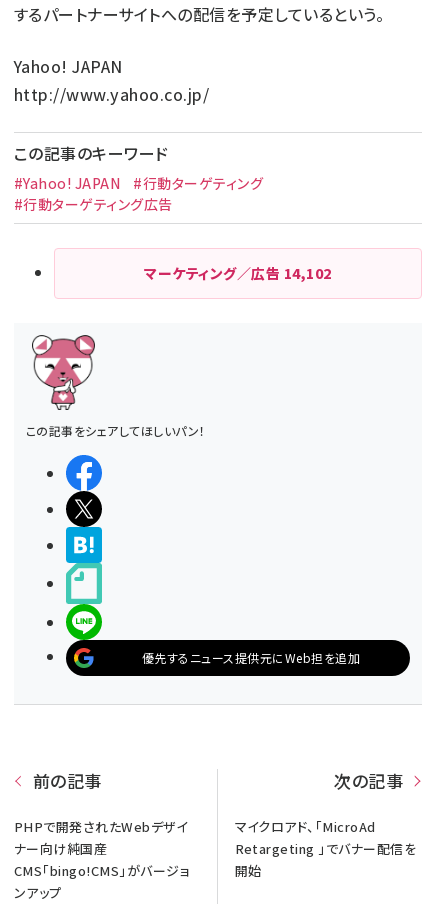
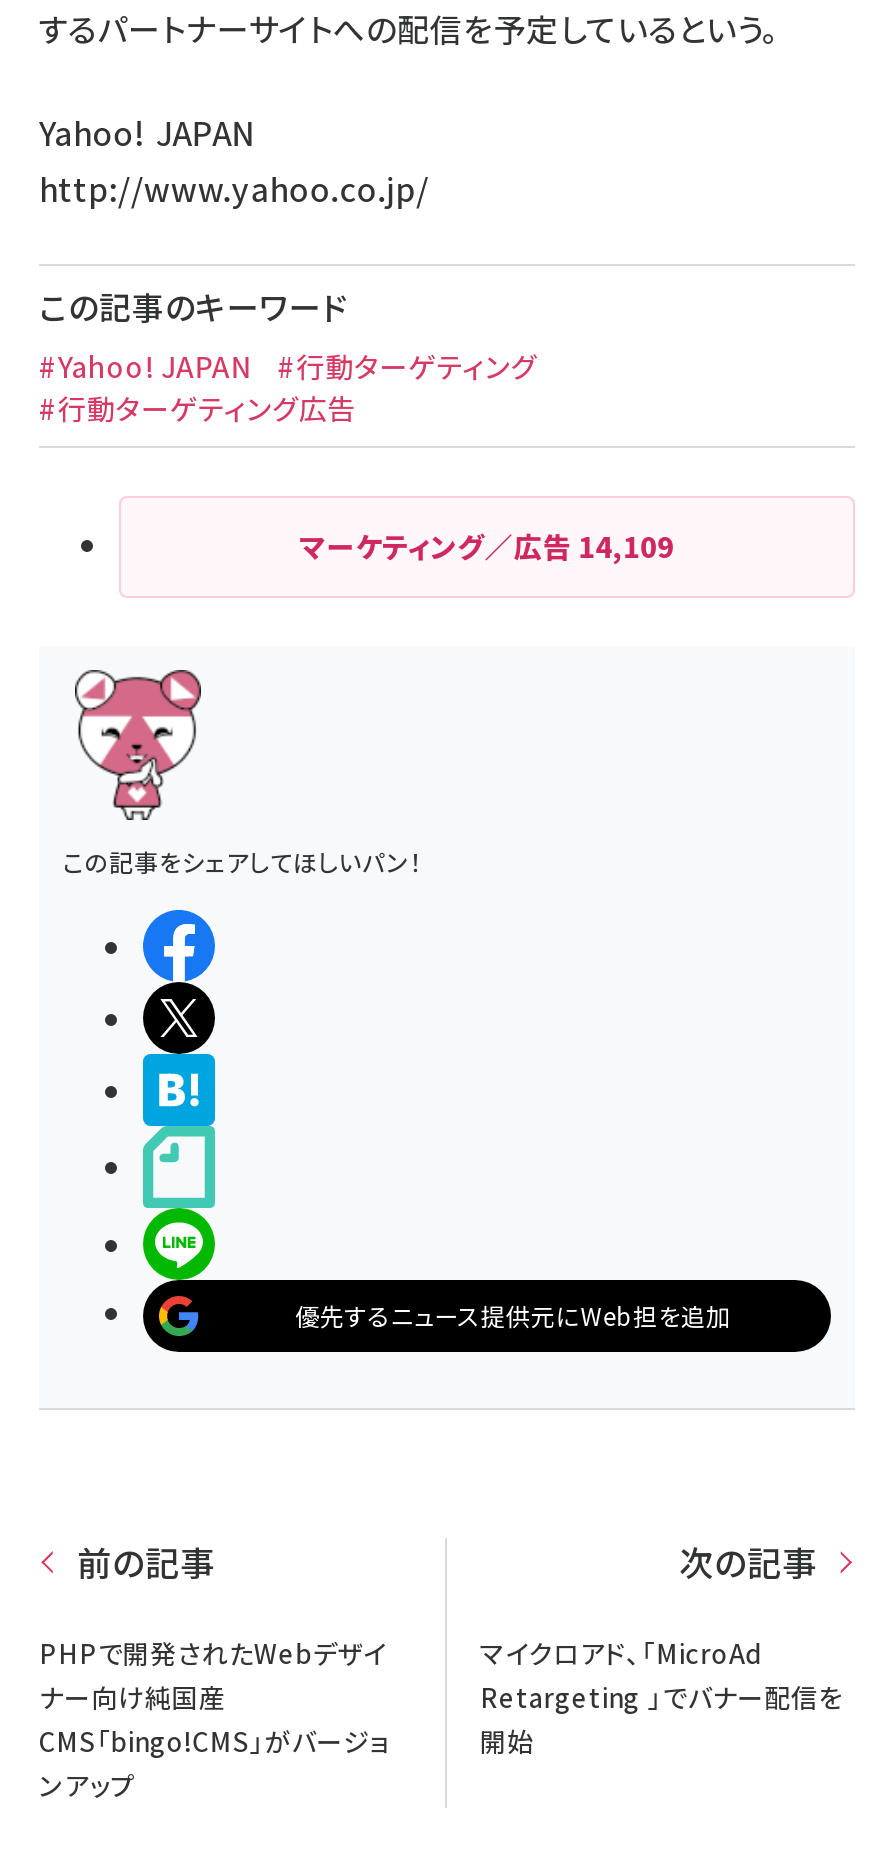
[144,263,332,283] マーケティング／広告14,102 -> [300,526,674,566] マーケティング／広告14,109

